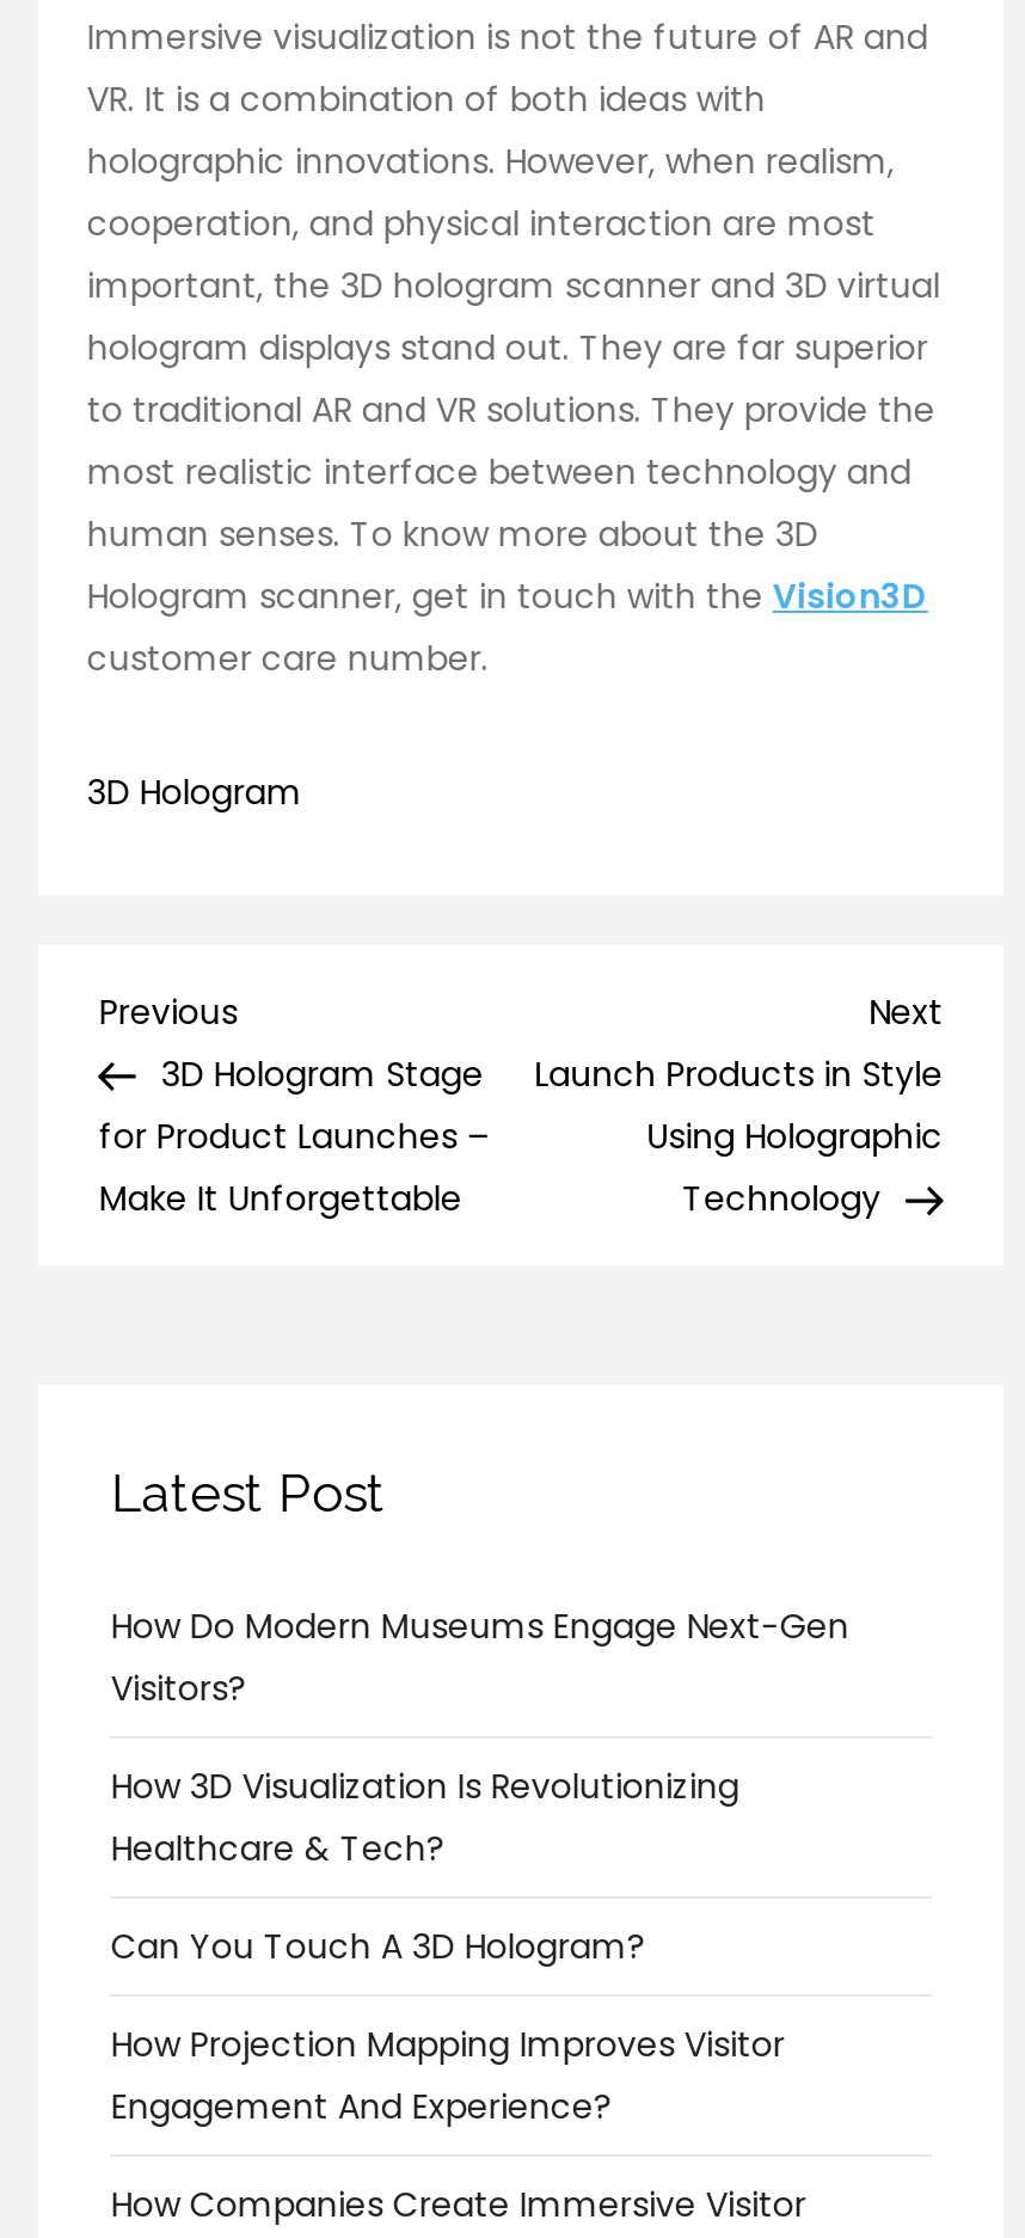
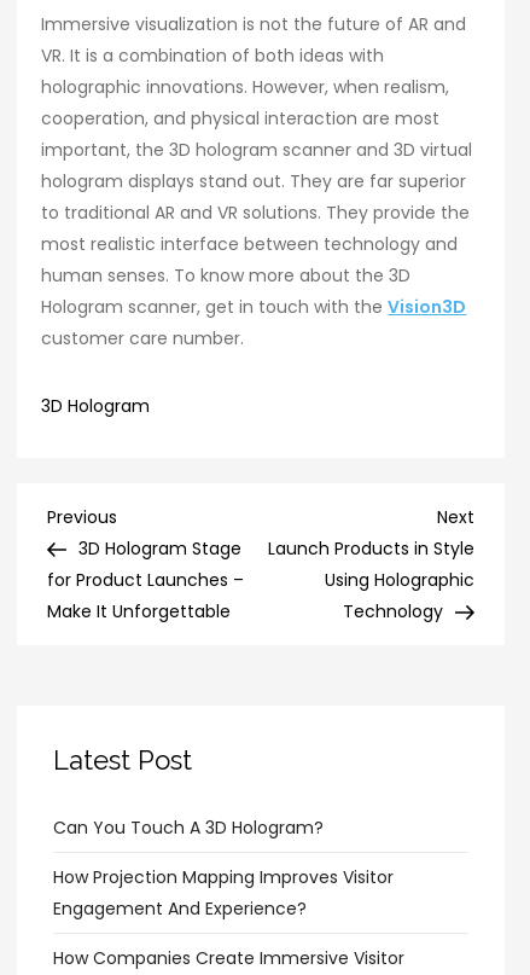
[111,1601,849,1871] How Do Modern Museums Engage Next-Gen | Visitors? | How 3D Visualization Is Revolutionizing | Healthcare & Tech? -> none

